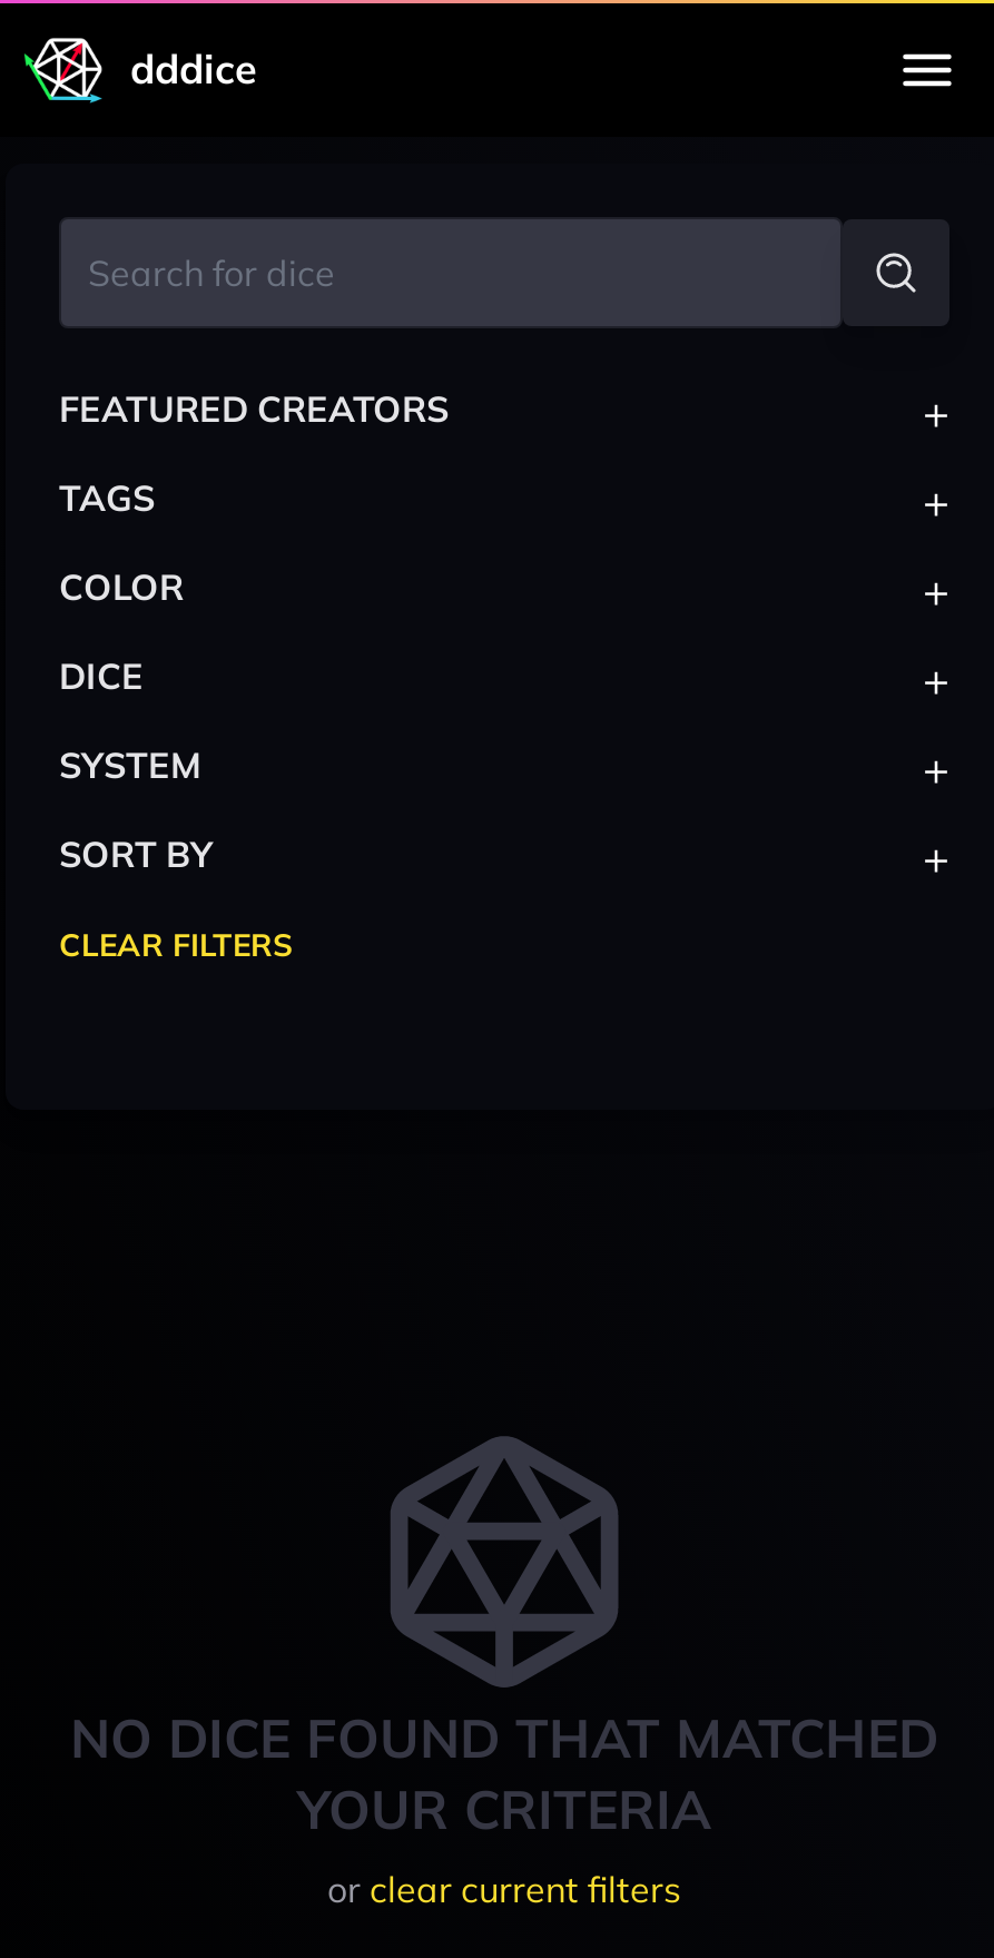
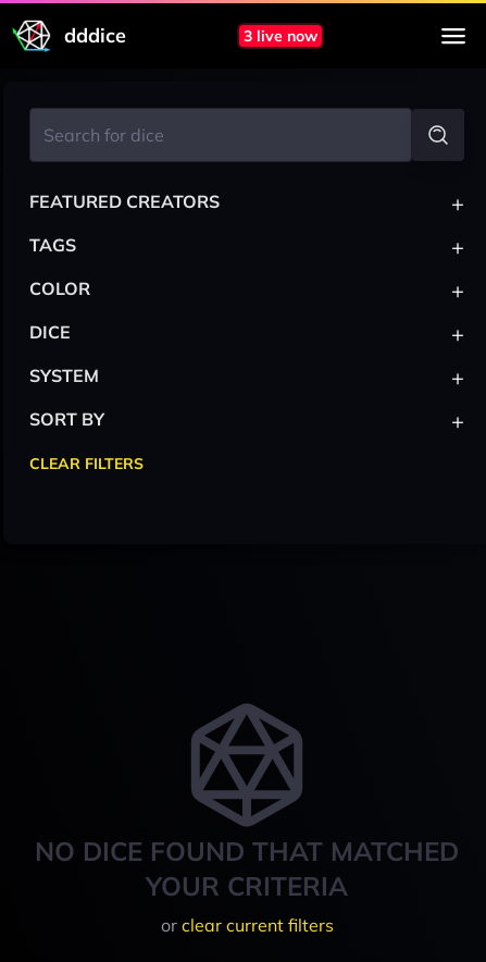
none -> [243,26,317,46] 3 live now

